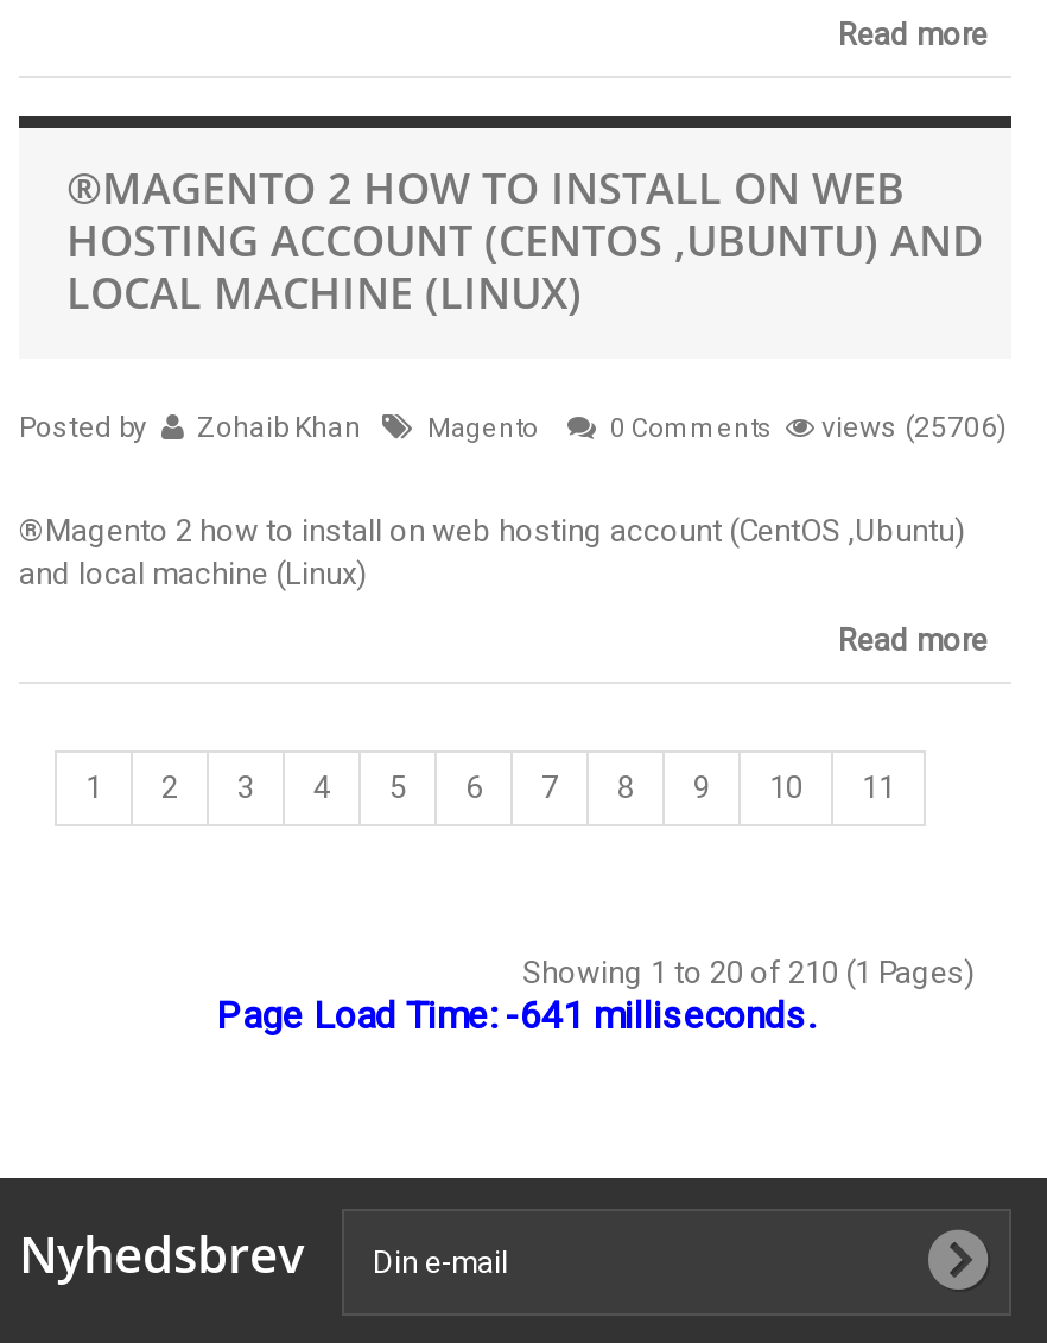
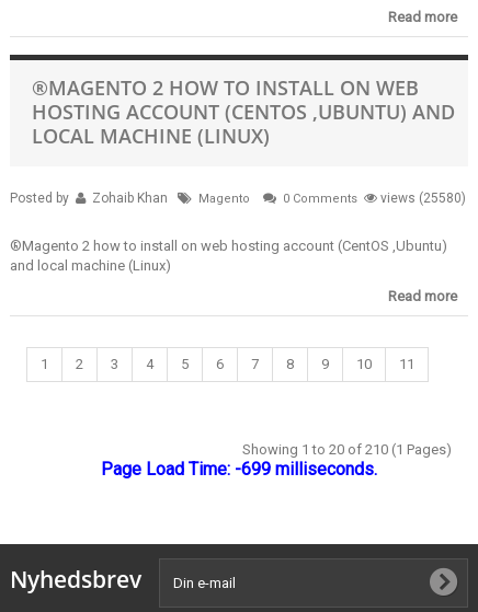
[610,411,1007,444] 0 Comments views (25706) -> [283,190,466,206] 0 Comments views (25580)
[216,993,814,1038] Page Load Time: -641 milliseconds. -> [101,459,377,480] Page Load Time: -699 milliseconds.

